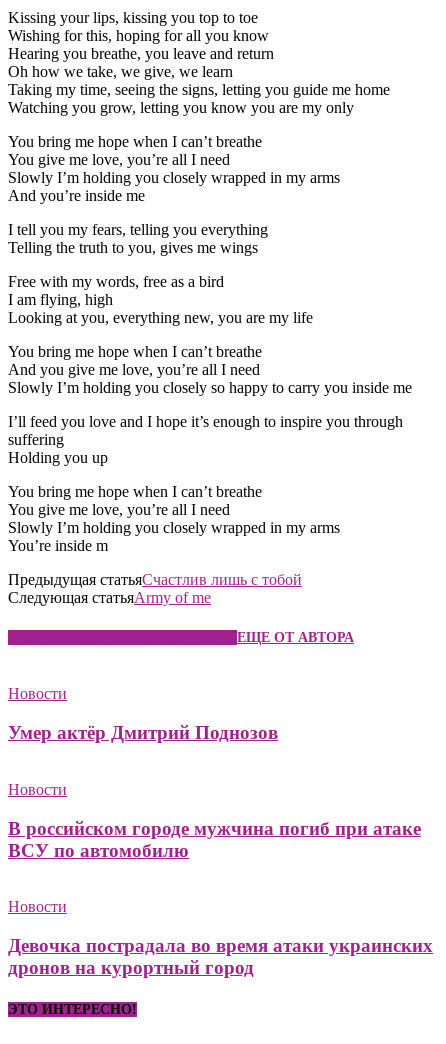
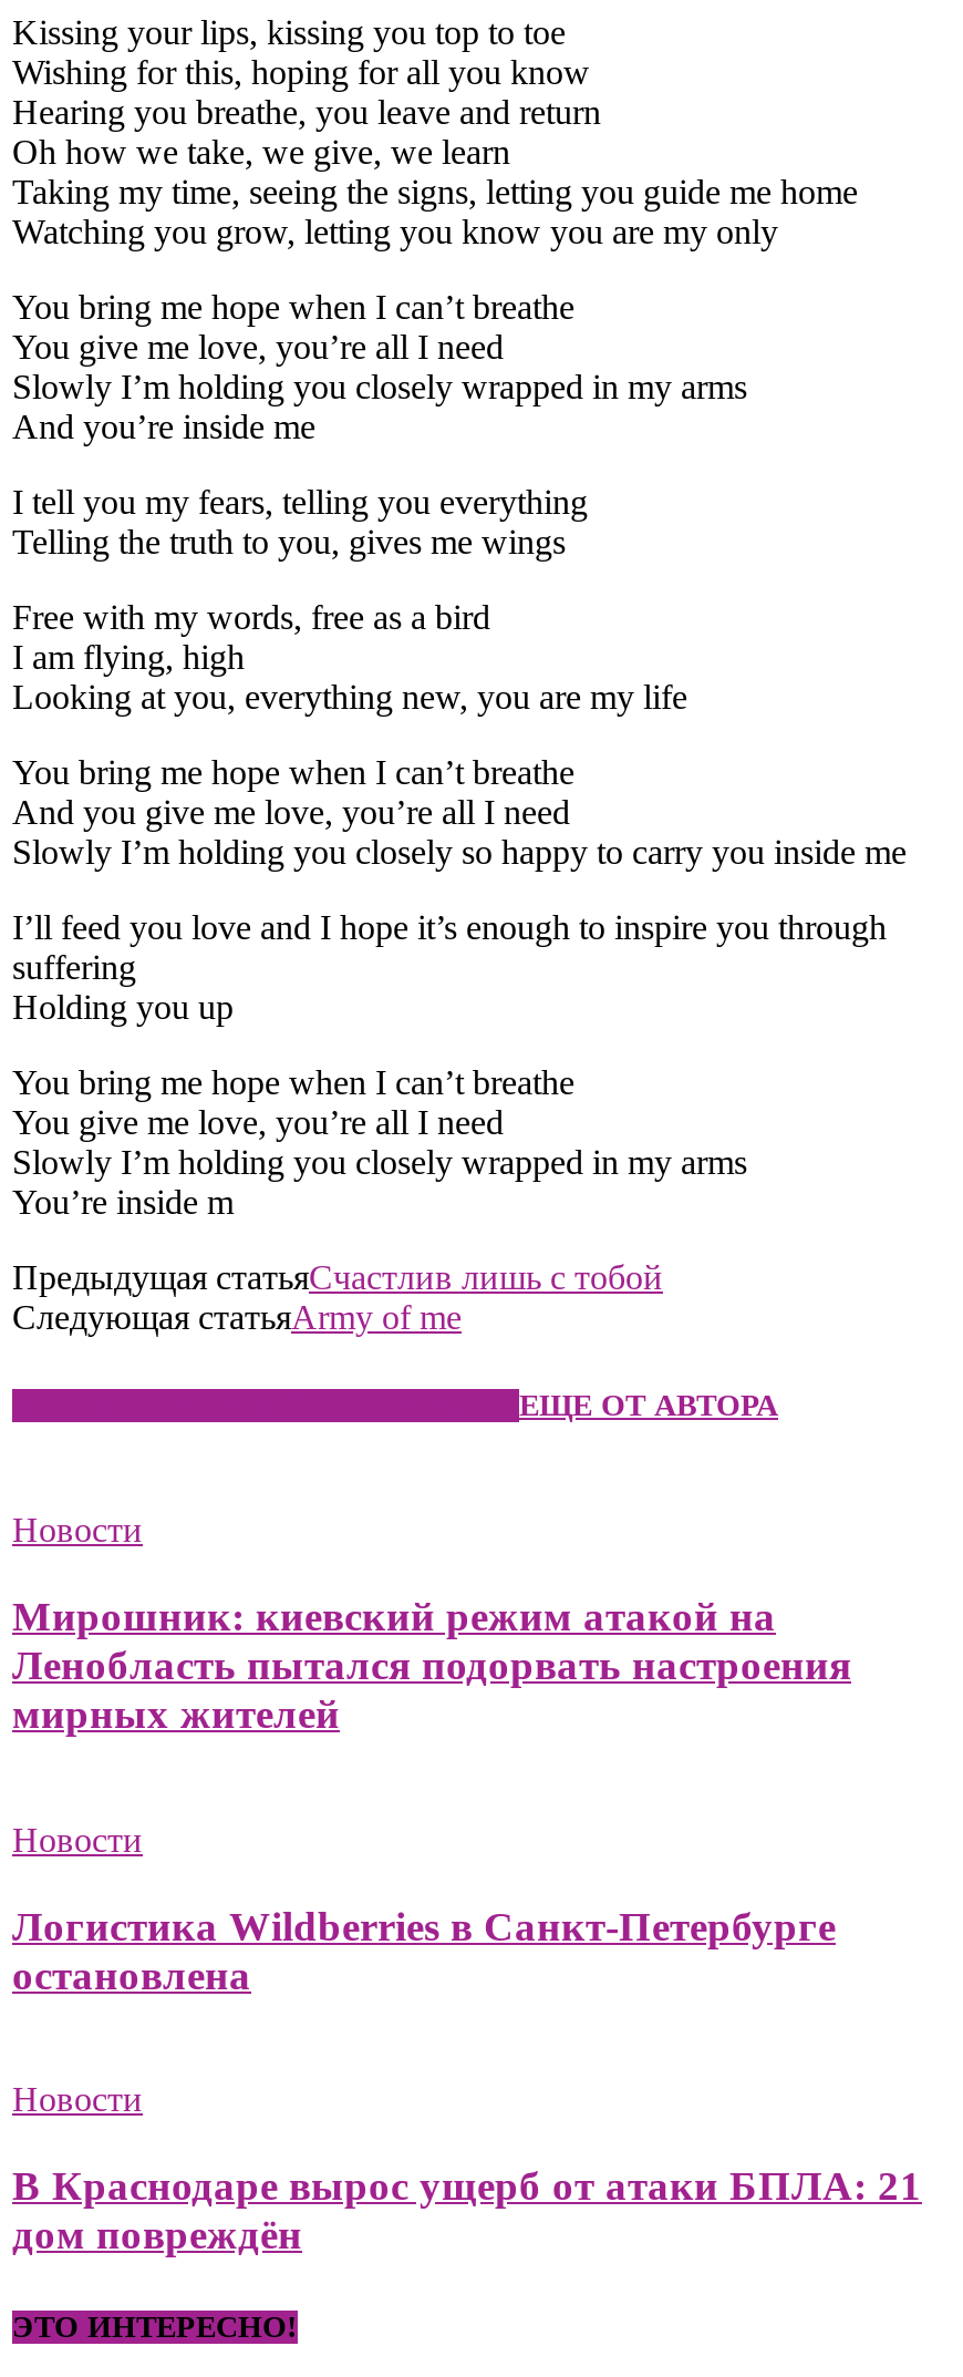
[8,722,278,743] Умер актёр Дмитрий Поднозов -> [12,1593,851,1737] Мирошник: киевский режим атакой на | Ленобласть пытался подорвать настроения | мирных жителей
[8,817,421,860] В российском городе мужчина погиб при атаке | ВСУ по автомобилю -> [12,1902,836,1997] Логистика Wildberries в Санкт-Петербурге | остановлена
[8,935,433,978] Девочка пострадала во время атаки украинских | дронов на курортный город -> [12,2162,922,2257] В Краснодаре вырос ущерб от атаки БПЛА: 21 | дом повреждён

